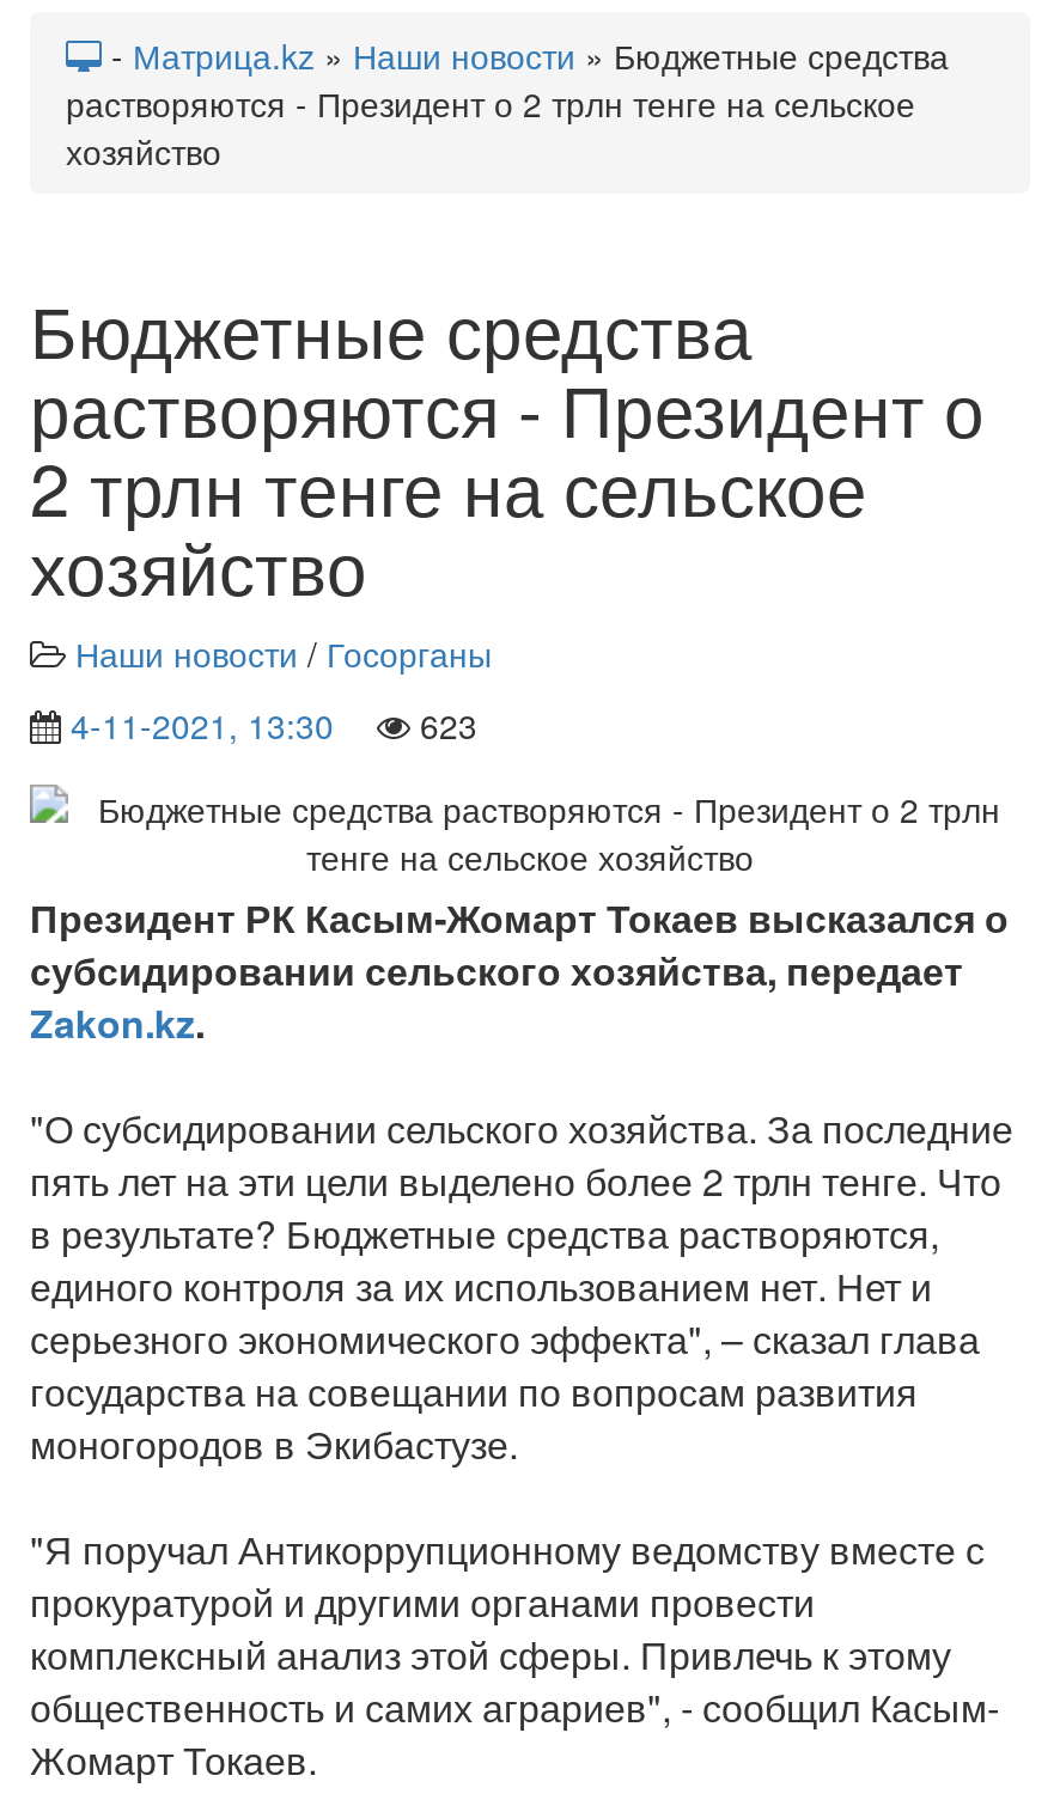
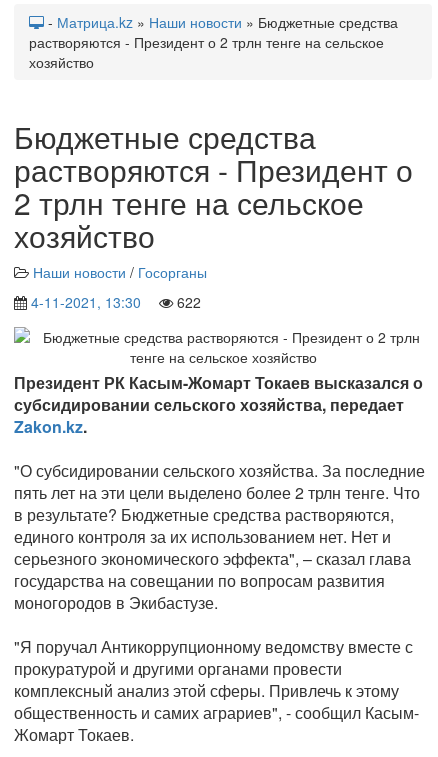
[71,701,511,749] 4-11-2021, 13:30 623 -> [31,292,215,312] 4-11-2021, 13:30 622

